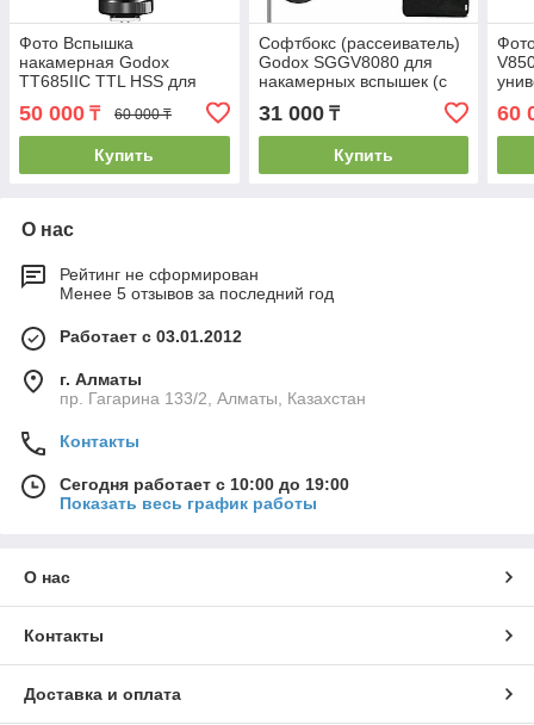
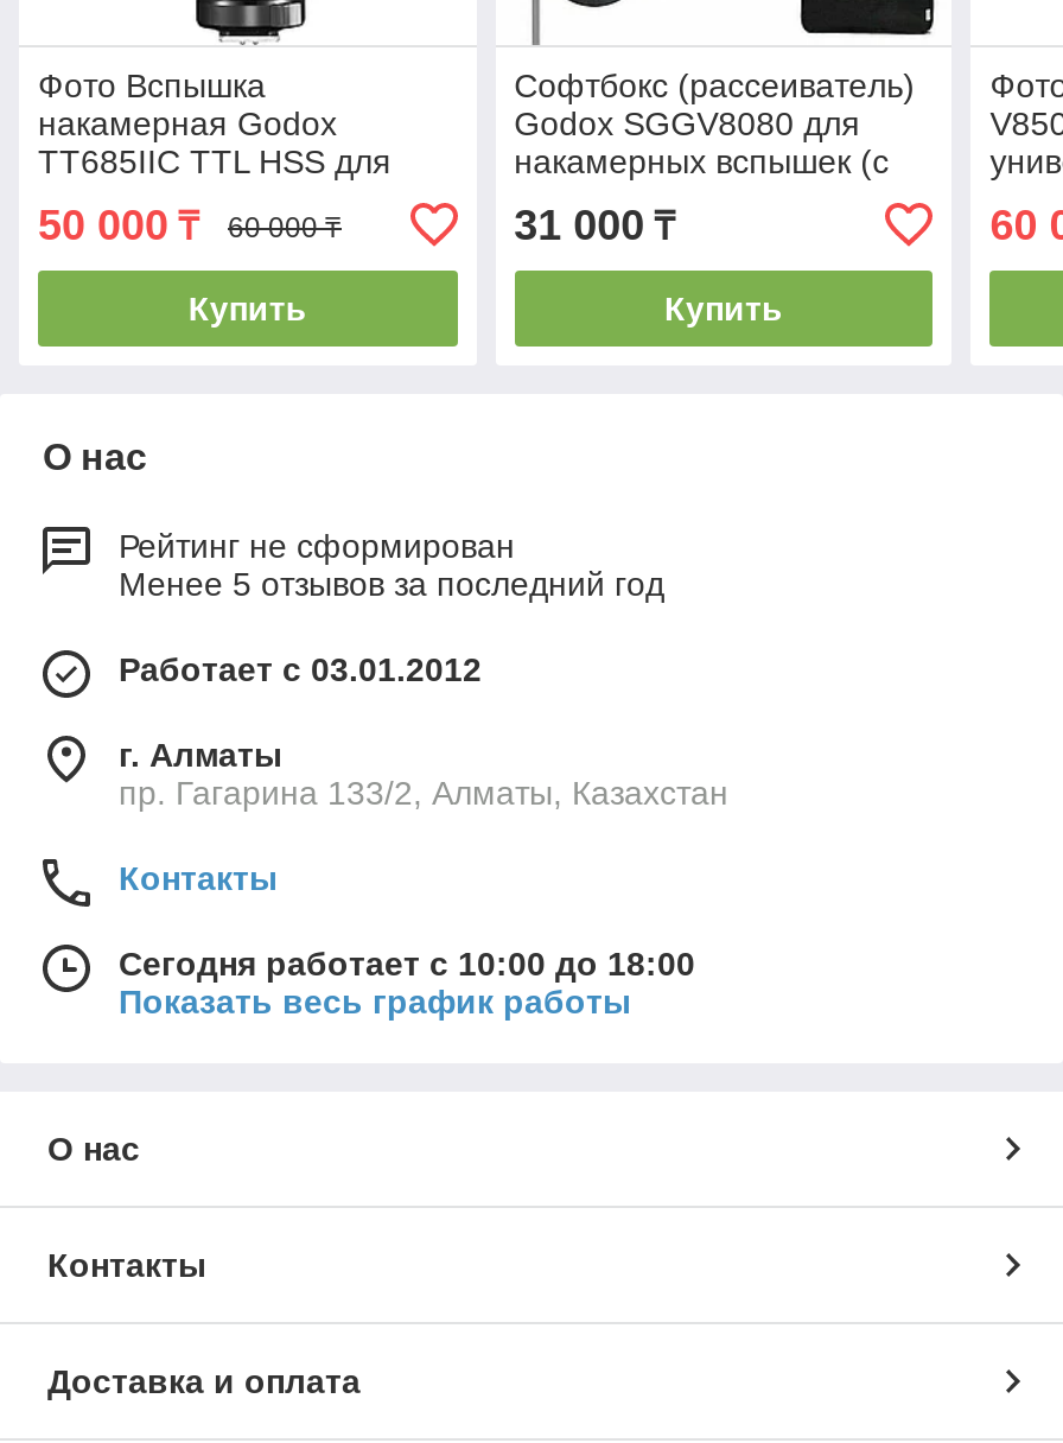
[60,475,349,494] Сегодня работает с 10:00 до 19:00 -> [119,946,695,984] Сегодня работает с 10:00 до 18:00

